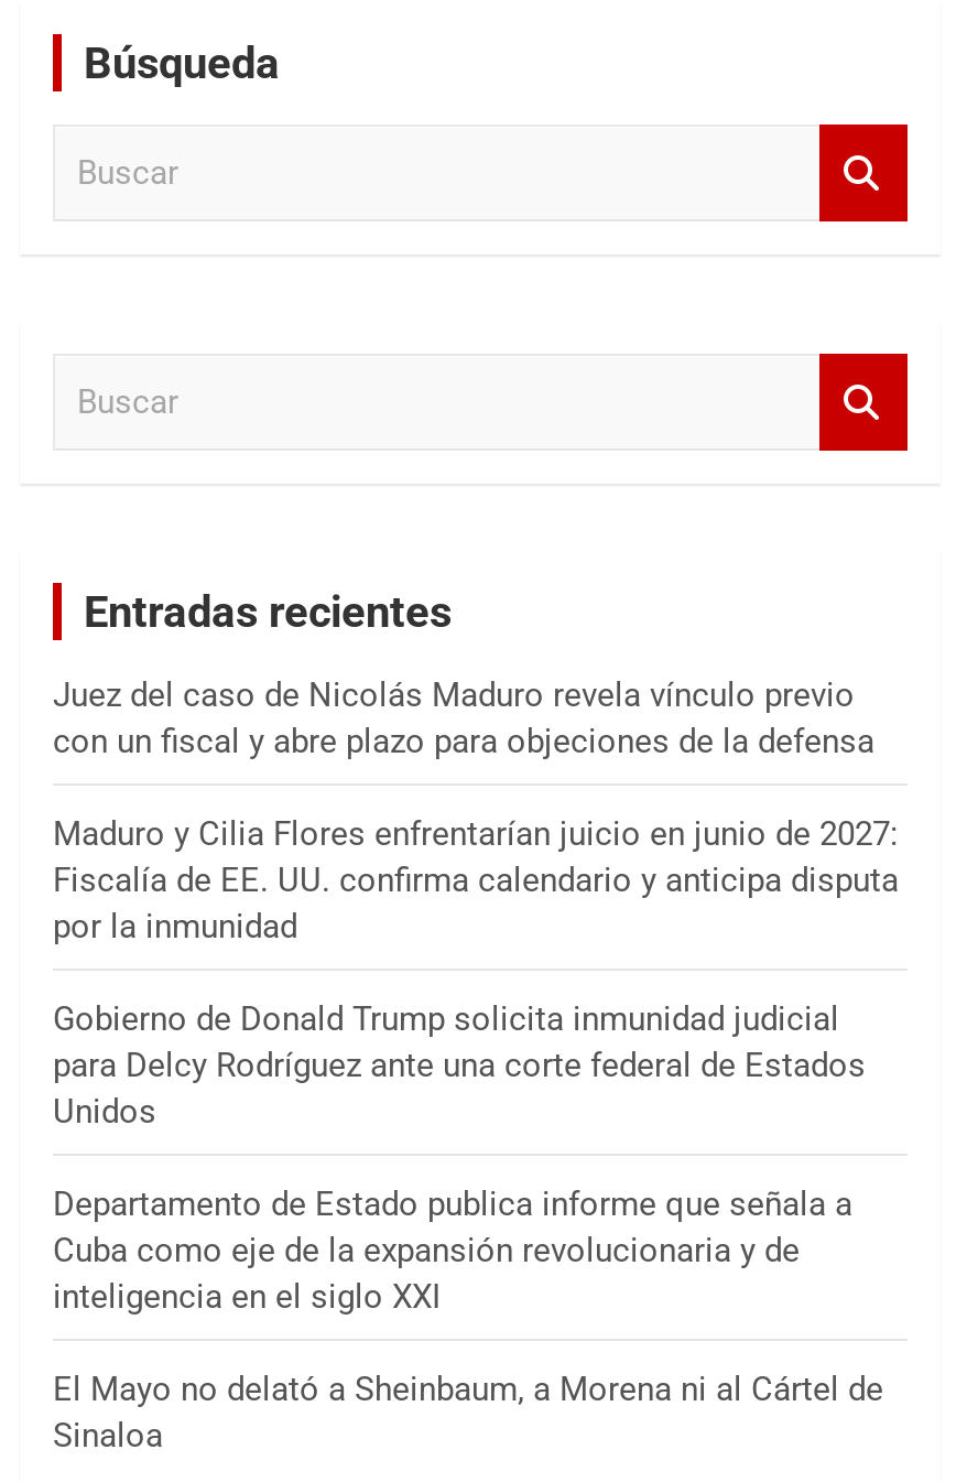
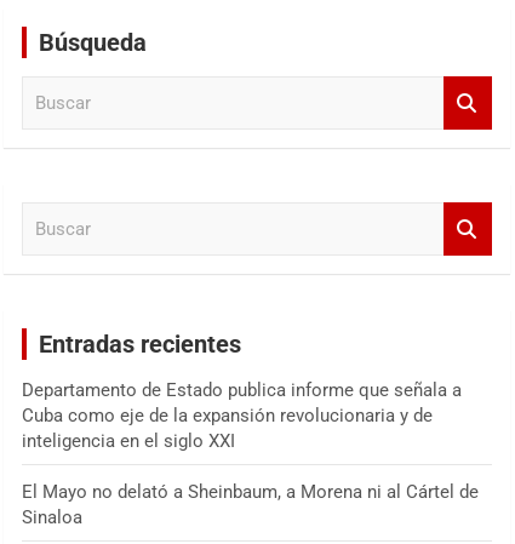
[53,676,899,1132] Juez del caso de Nicolás Maduro revela vínculo previo | con un fiscal y abre plazo para objeciones de la defensa | Maduro y Cilia Flores enfrentarían juicio en junio de 2027: | Fiscalía de EE. UU. confirma calendario y anticipa disputa | por la inmunidad | Gobierno de Donald Trump solicita inmunidad judicial | para Delcy Rodríguez ante una corte federal de Estados | Unidos -> none

